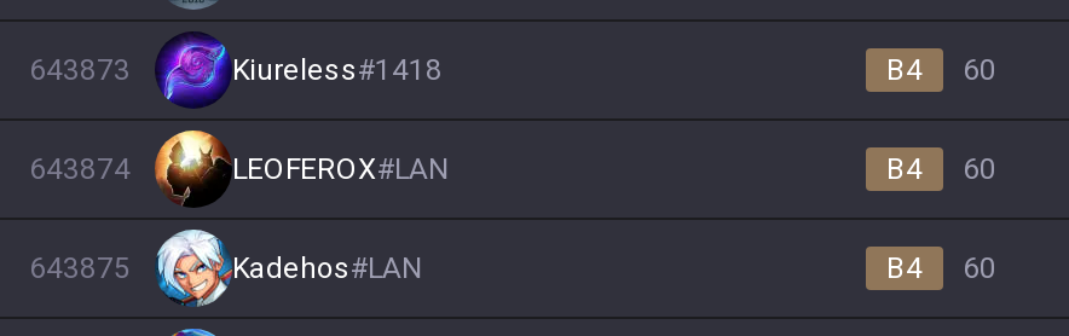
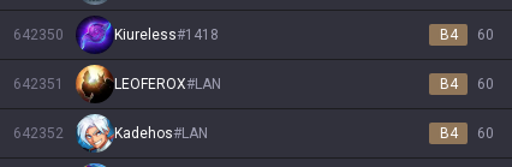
[29,53,131,87] 643873 -> [13,26,64,43] 642350
[29,152,131,186] 643874 -> [13,76,64,93] 642351
[29,251,131,285] 643875 -> [13,125,64,142] 642352

